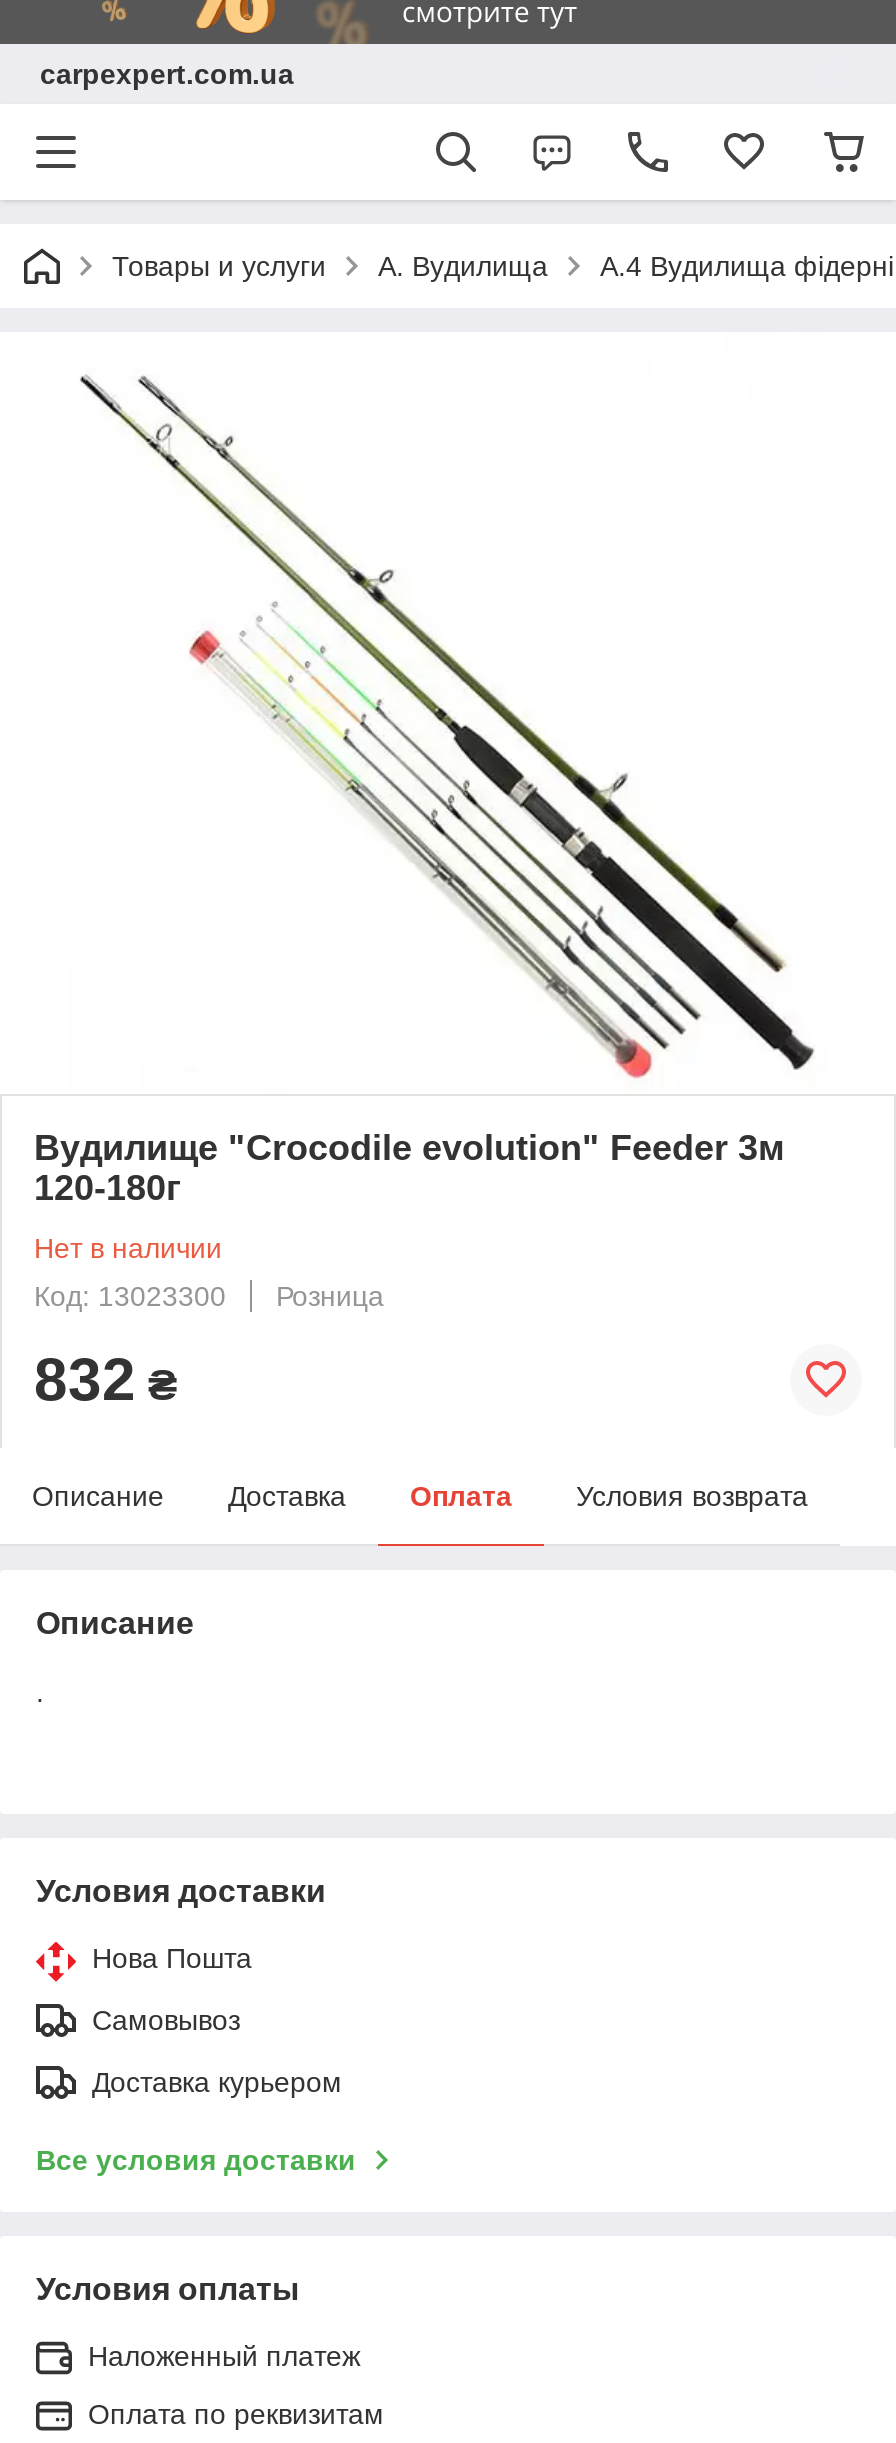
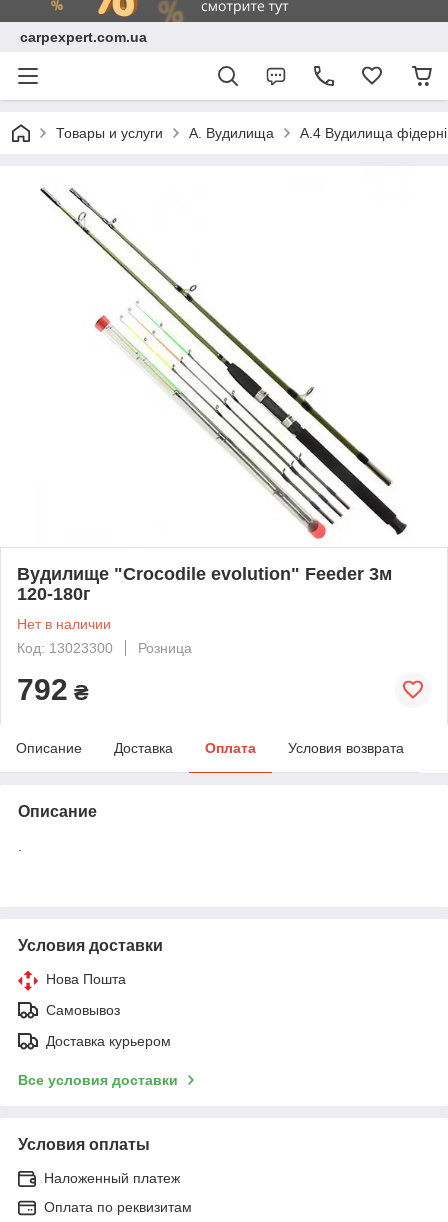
[34,1346,178,1412] 832 ₴ -> [17,673,89,706] 792 ₴

